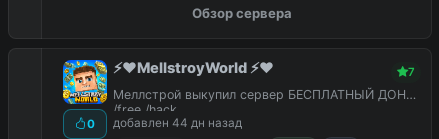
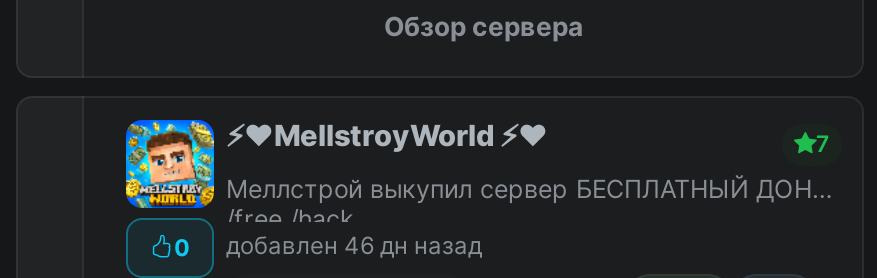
[113,116,242,130] добавлен 44 дн назад -> [226,232,482,260] добавлен 46 дн назад

